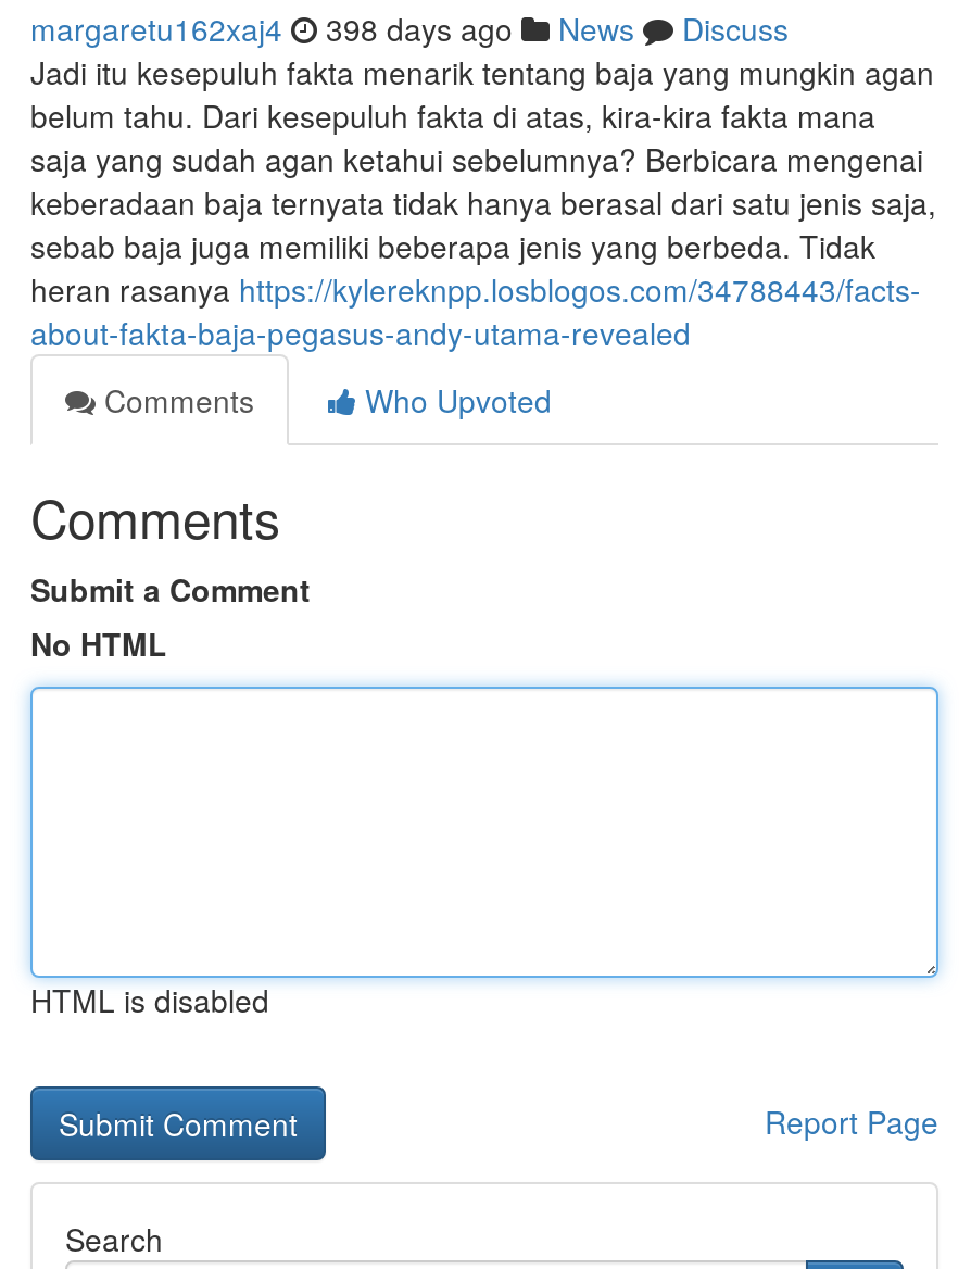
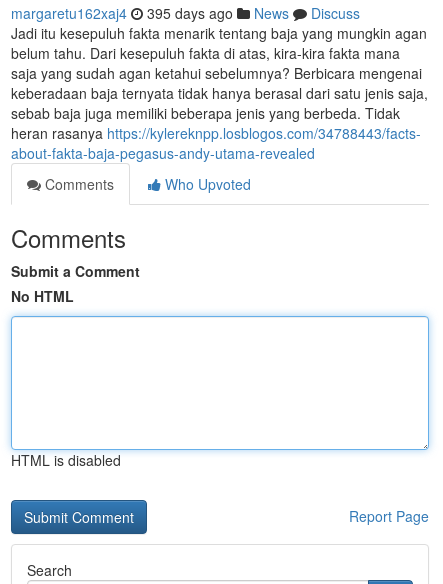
[30,7,789,50] margaretu162xaj4 398 days ago News Discuss -> [11,3,360,23] margaretu162xaj4 395 days ago News Discuss

